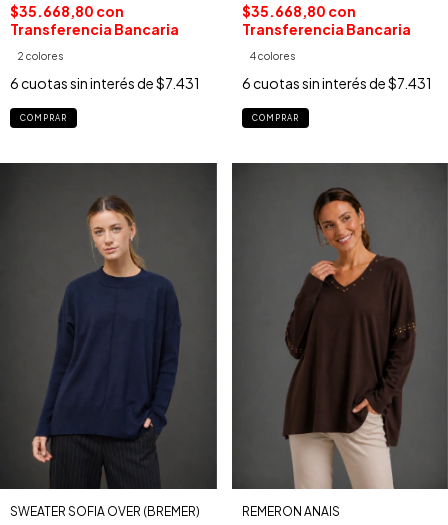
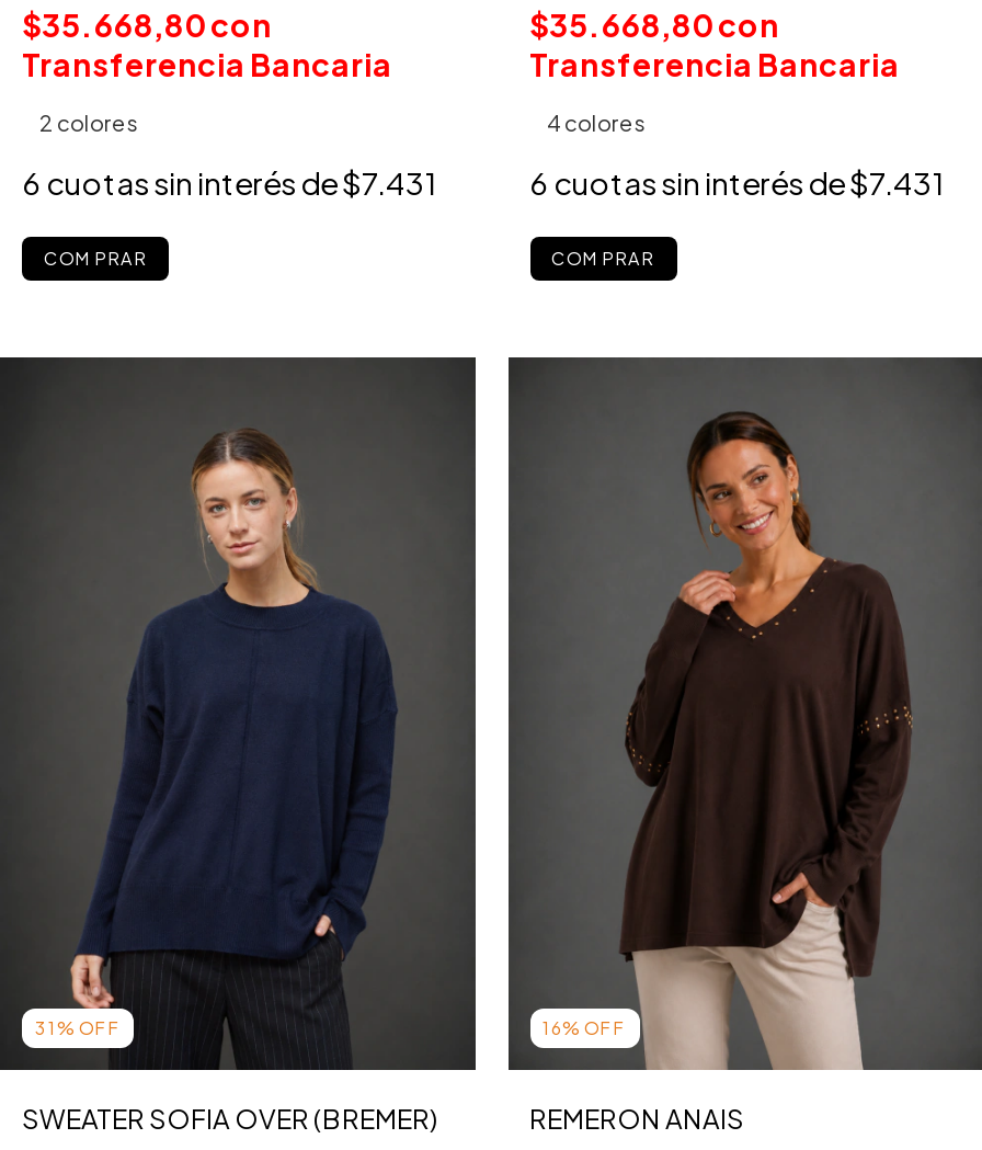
none -> [35,1019,121,1041] 31% OFF
none -> [543,1019,626,1041] 16% OFF

